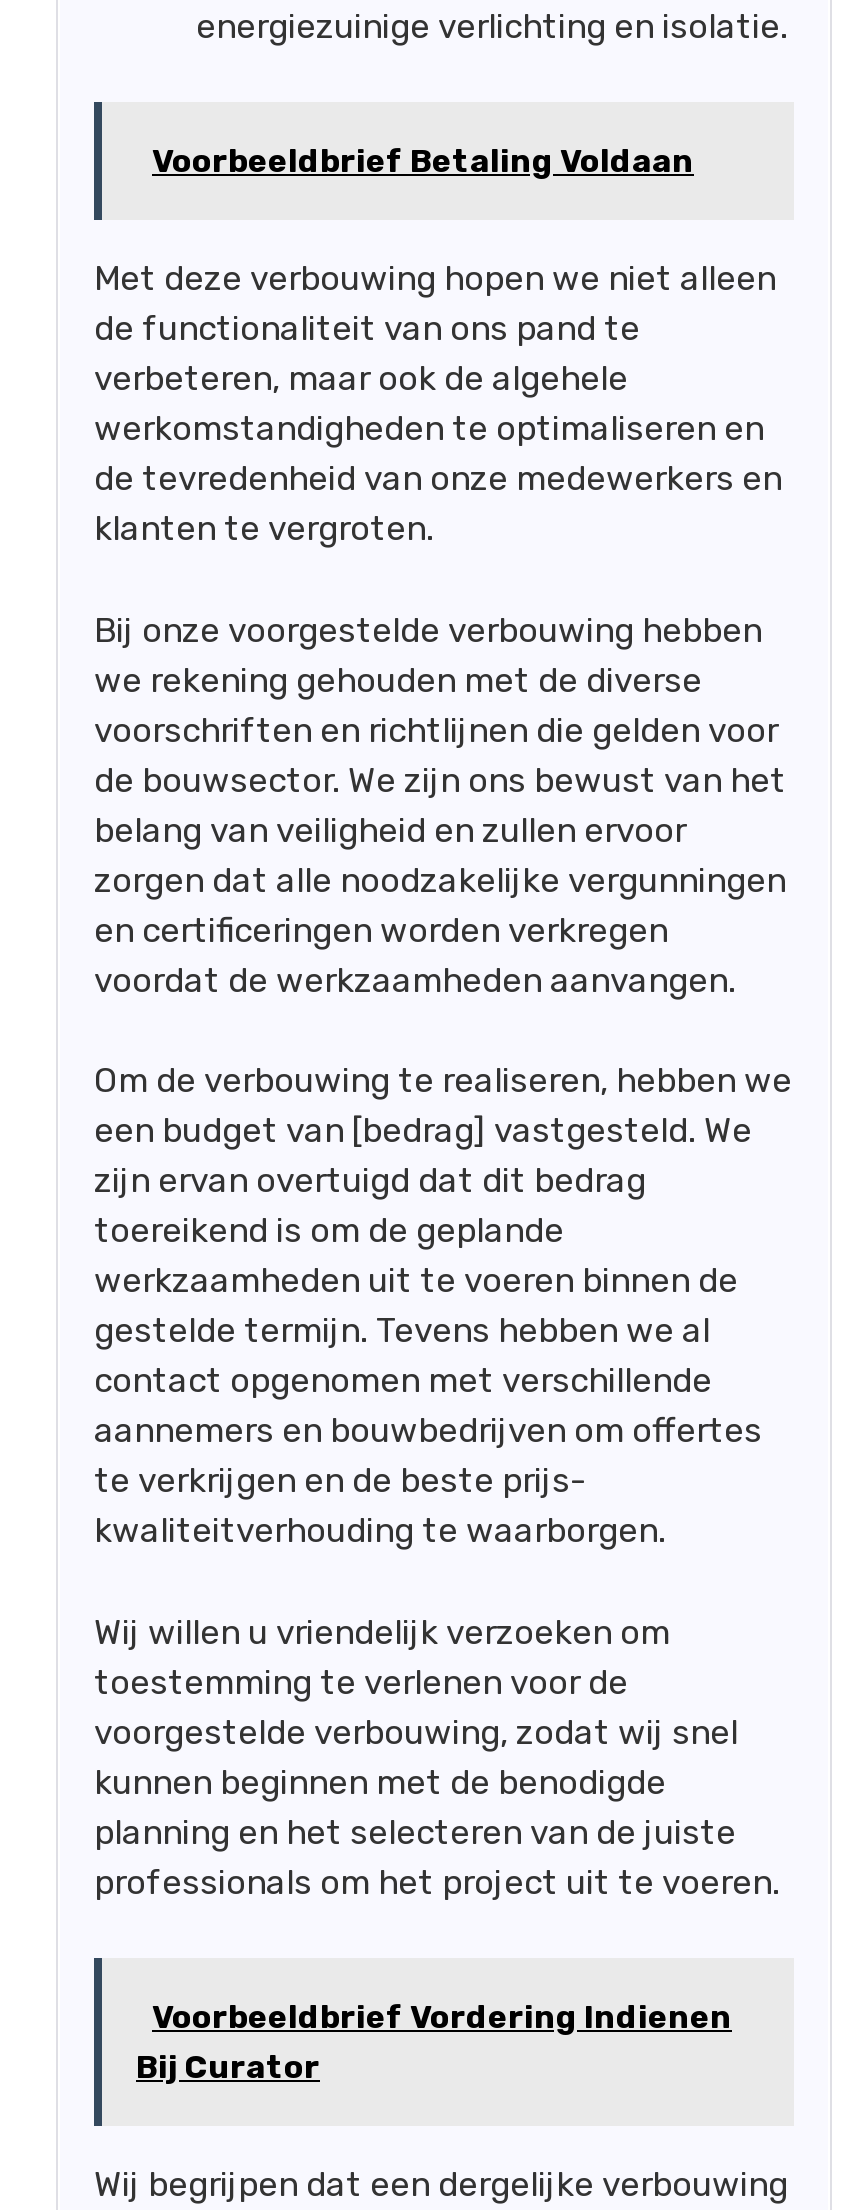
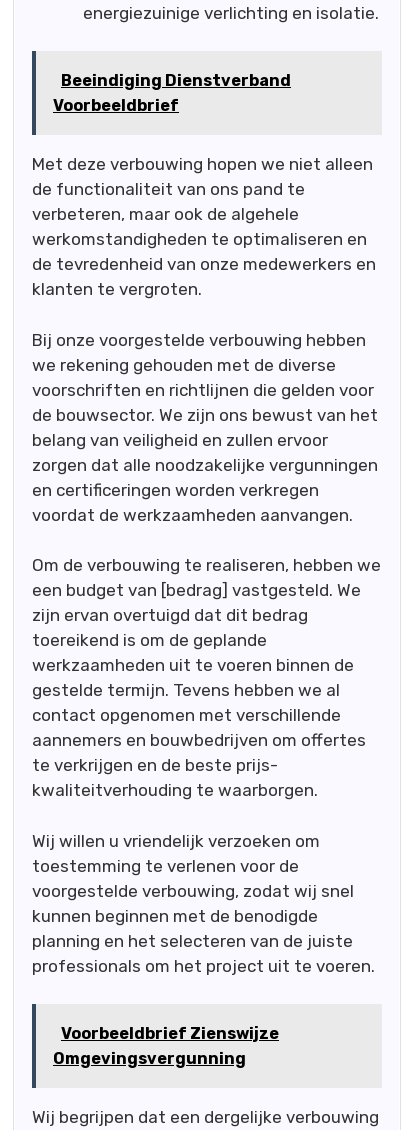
[152,142,694,180] Voorbeeldbrief Betaling Voldaan -> [53,71,291,115] Beeindiging Dienstverband | Voorbeeldbrief
[136,1998,732,2086] Voorbeeldbrief Vordering Indienen | Bij Curator -> [53,1024,279,1068] Voorbeeldbrief Zienswijze | Omgevingsvergunning

